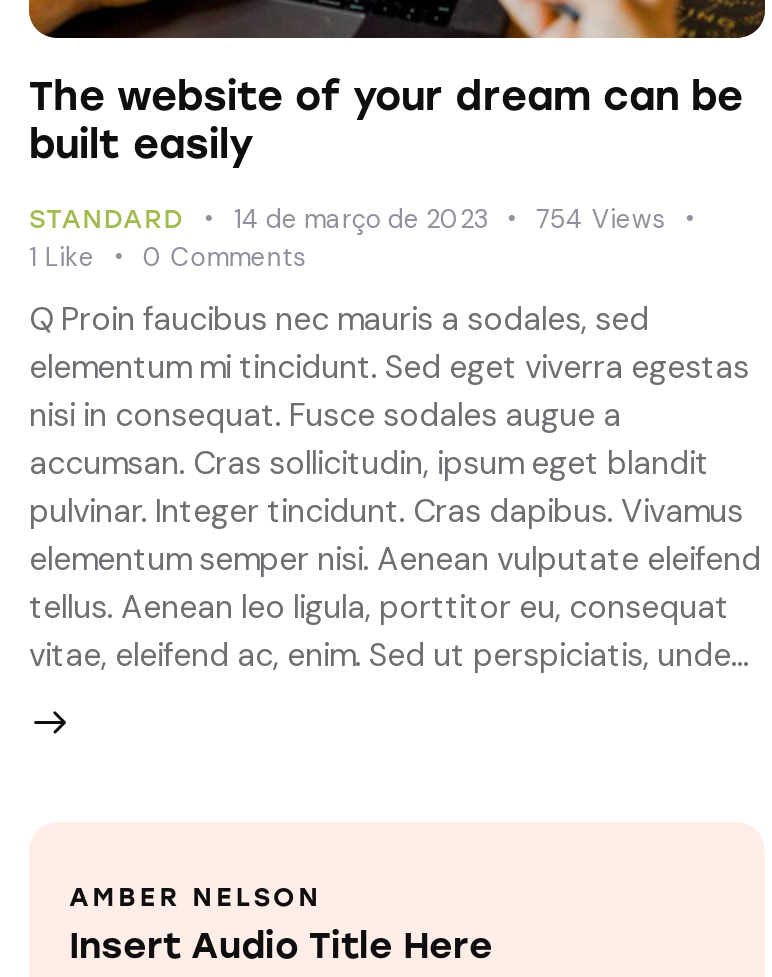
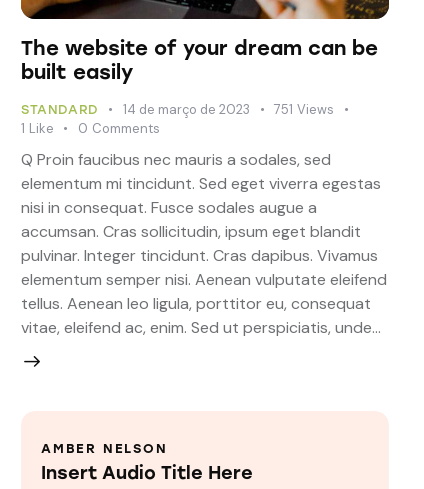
[29,202,666,236] STANDARD 14 de março de 2023 754 Views -> [21,101,334,118] STANDARD 14 de março de 2023 751 Views

